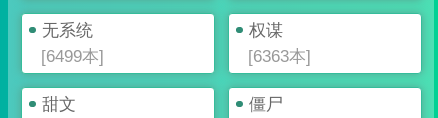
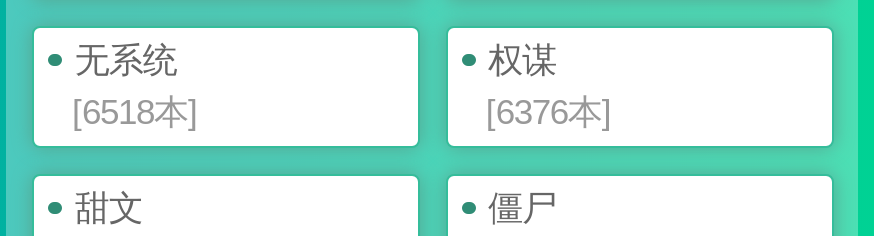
[41,45,104,65] [6499本] -> [72,91,198,131] [6518本]
[248,45,311,65] [6363本] -> [486,91,612,131] [6376本]

